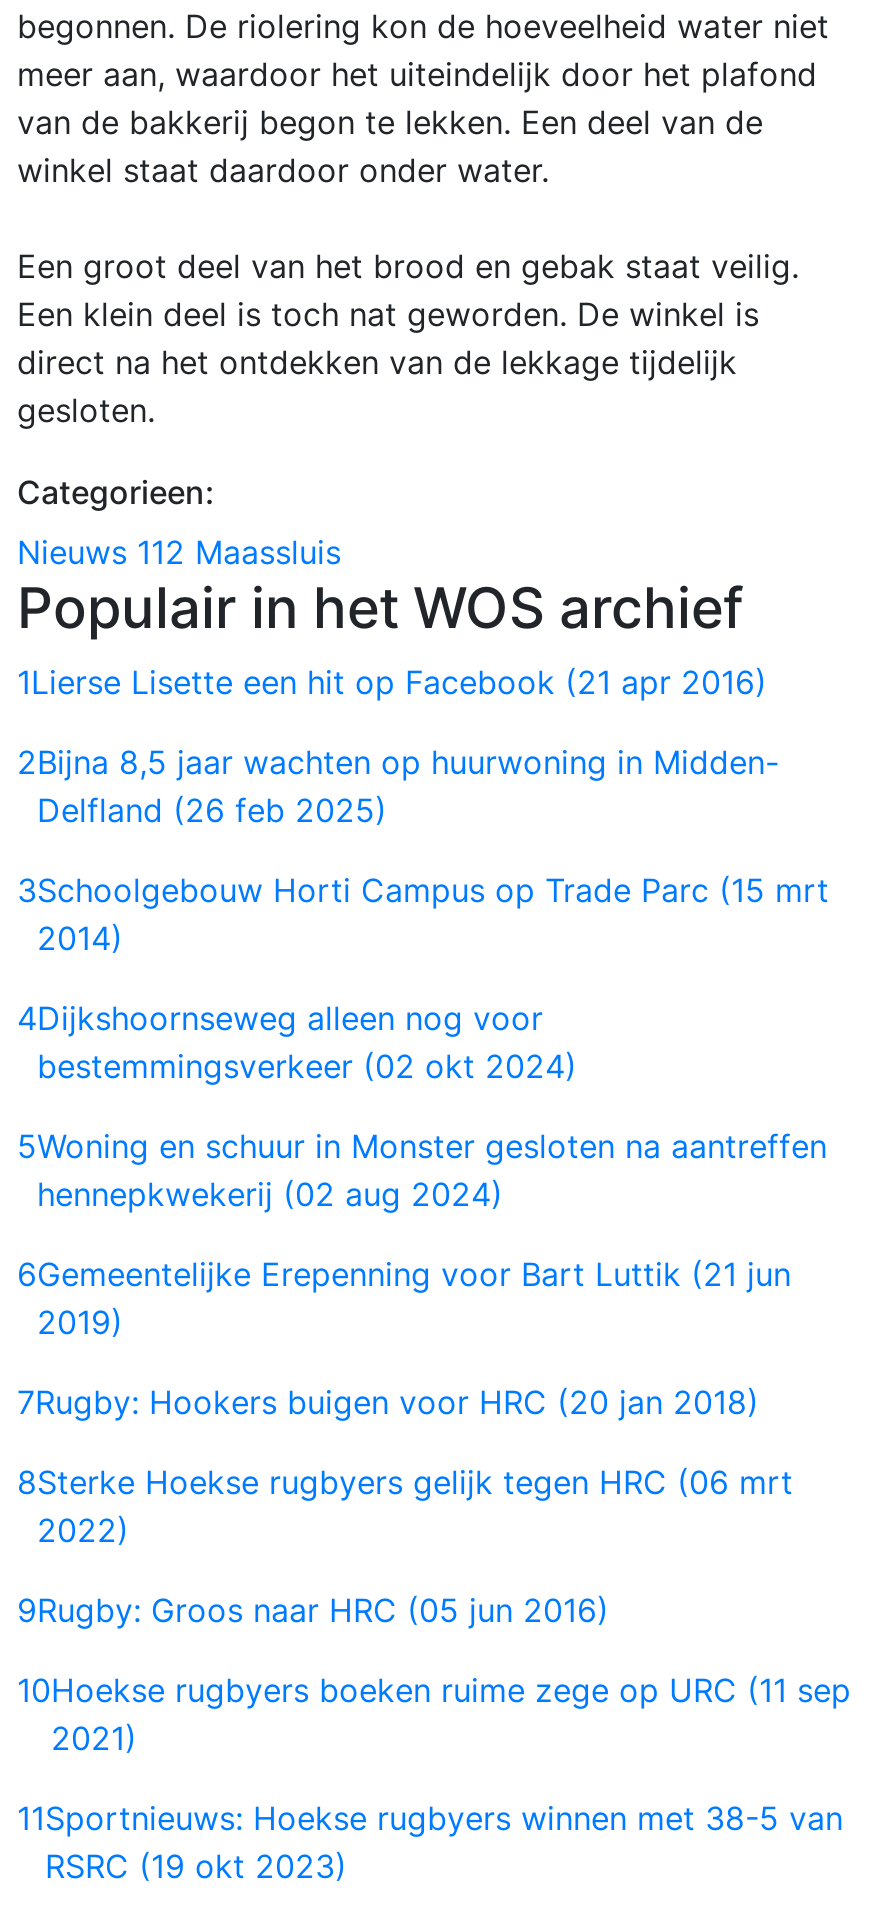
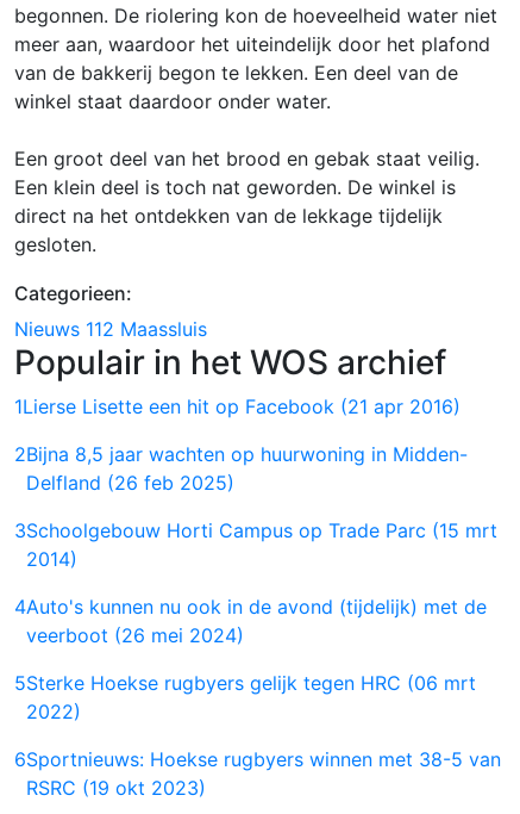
[17,997,827,1501] 4Dijkshoornseweg alleen nog voor | bestemmingsverkeer (02 okt 2024) | 5Woning en schuur in Monster gesloten na aantreffen | hennepkwekerij (02 aug 2024) | 6Gemeentelijke Erepenning voor Bart Luttik (21 jun | 2019) | 7Rugby: Hookers buigen voor HRC (20 jan 2018) | 8Sterke Hoekse rugbyers gelijk tegen HRC (06 mrt -> [14,594,487,694] 4Auto's kunnen nu ook in de avond (tijdelijk) met de | veerboot (26 mei 2024) | 5Sterke Hoekse rugbyers gelijk tegen HRC (06 mrt
[17,1589,851,1837] 9Rugby: Groos naar HRC (05 jun 2016) | 10Hoekse rugbyers boeken ruime zege op URC (11 sep | 2021) | 11Sportnieuws: Hoekse rugbyers winnen met 38-5 van -> [14,747,501,771] 6Sportnieuws: Hoekse rugbyers winnen met 38-5 van

